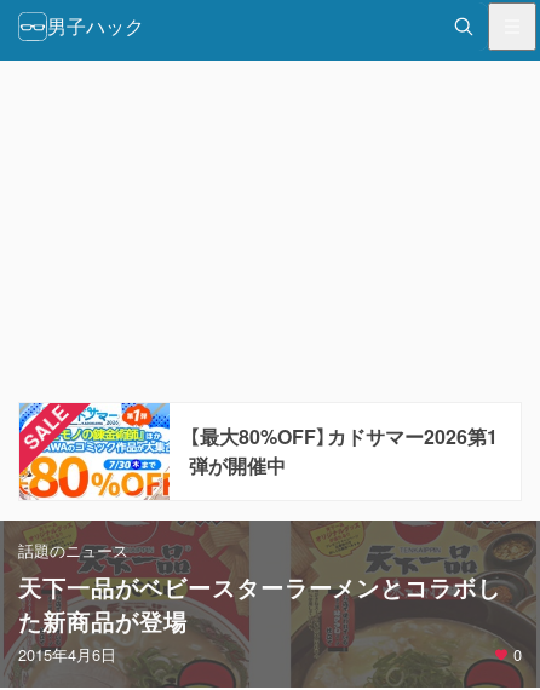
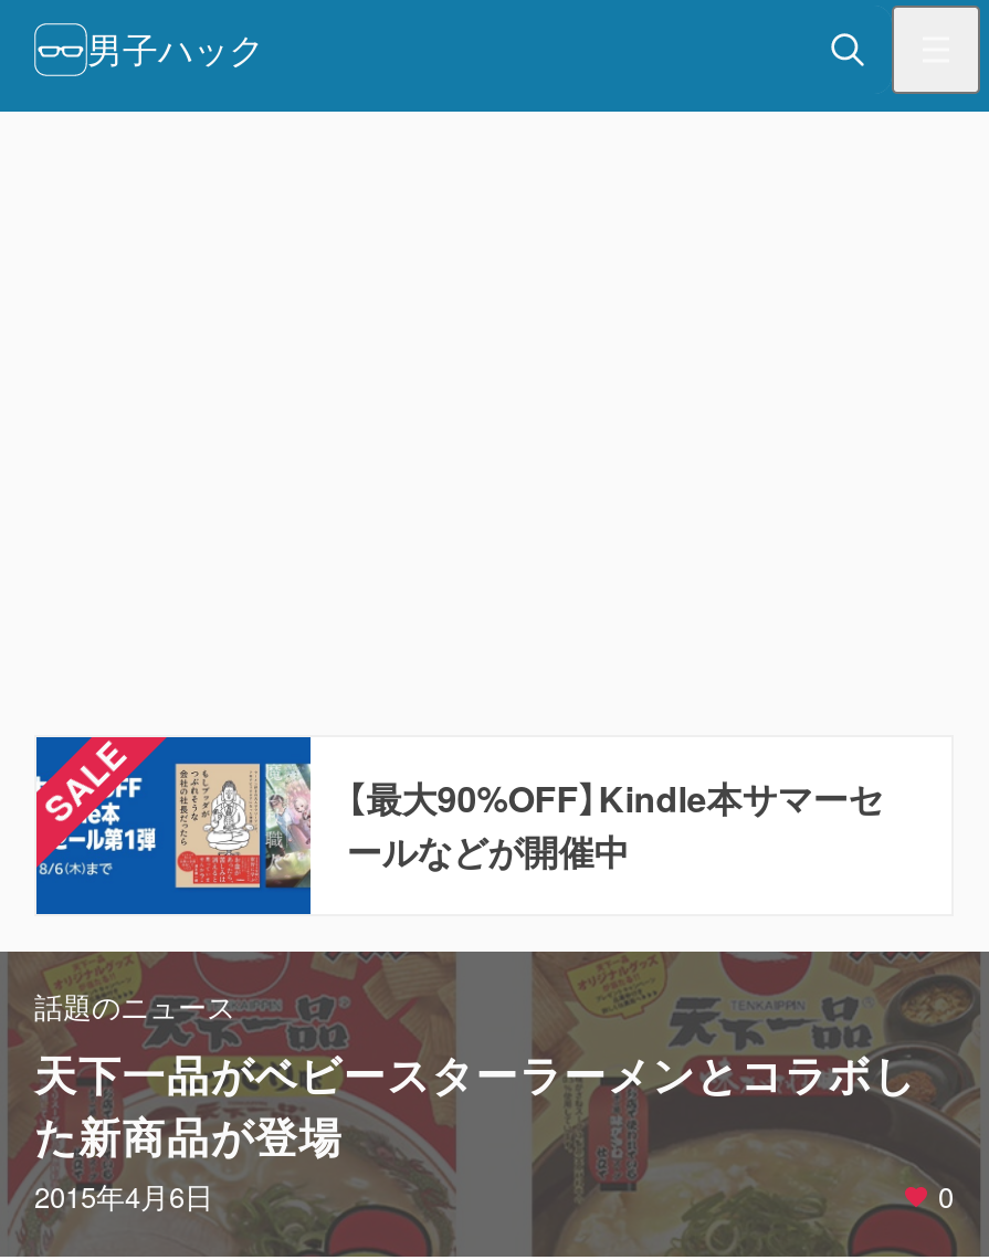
[18,402,498,500] [image] | 【最大80%OFF】カドサマー2026第1 | 弾が開催中 -> [34,735,883,916] [image] | 【最大90%OFF】Kindle本サマーセ | ールなどが開催中

